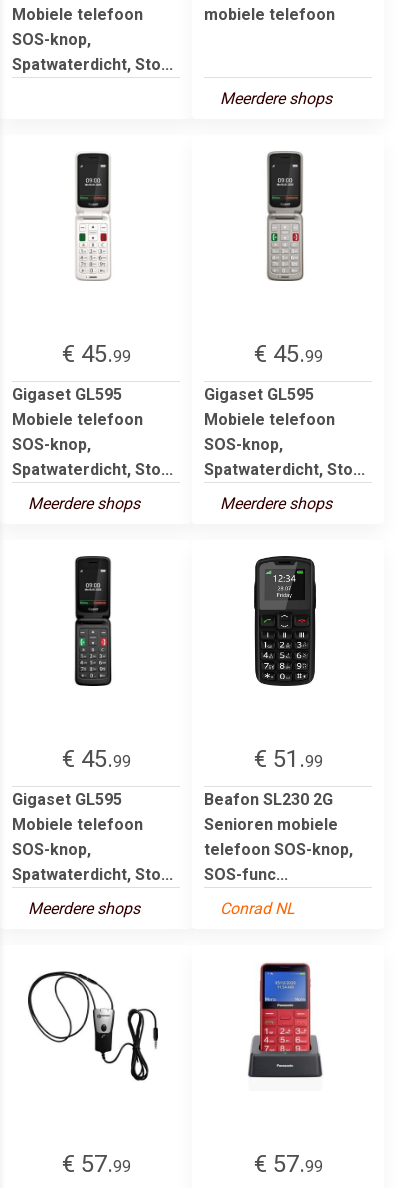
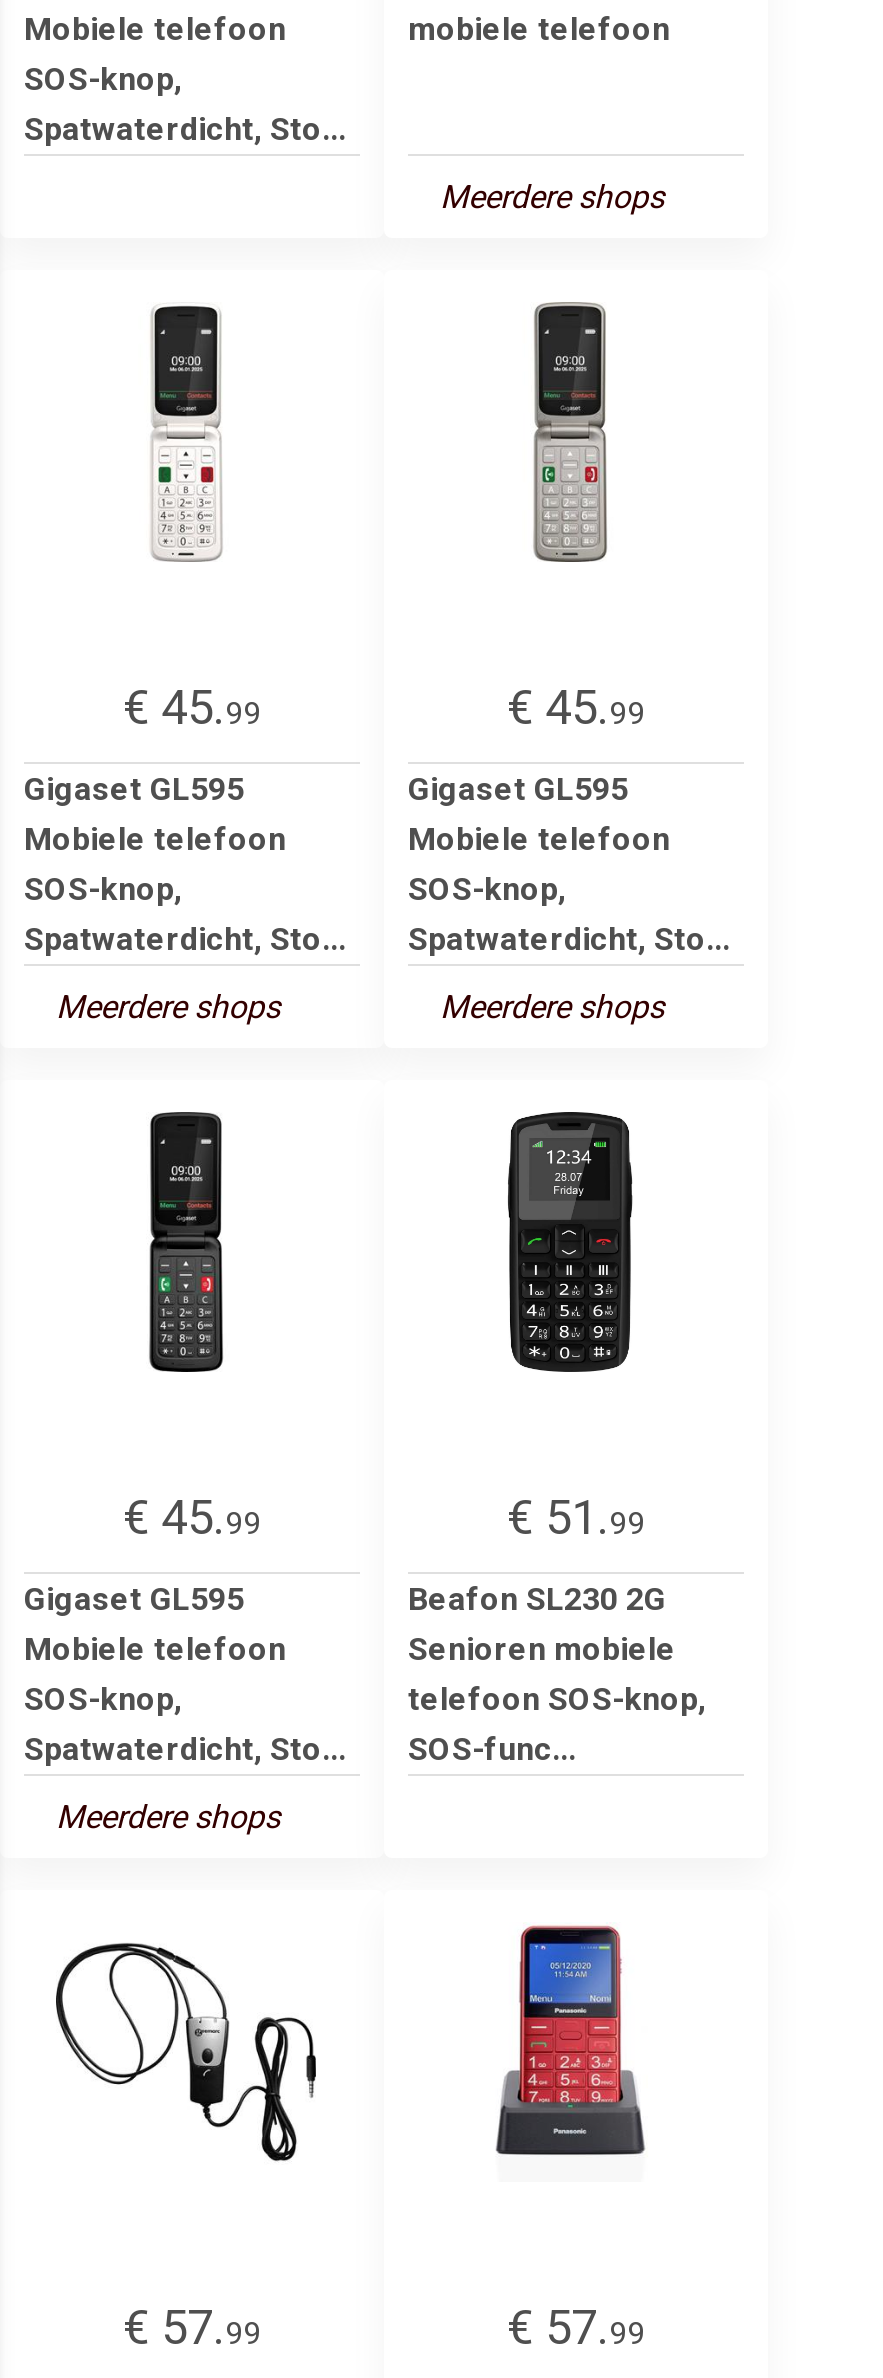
[220,899,295,918] Conrad NL -> none

